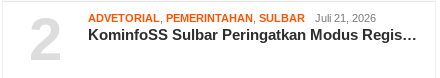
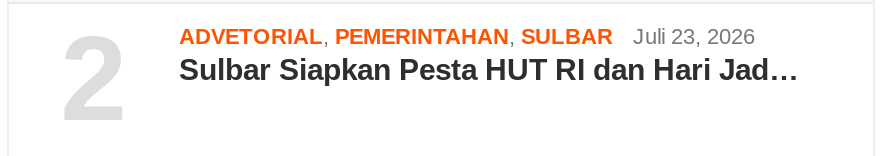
[88,12,417,43] Juli 21, 2026 | KominfoSS Sulbar Peringatkan Modus Regis… -> [179,24,799,86] Juli 23, 2026 | Sulbar Siapkan Pesta HUT RI dan Hari Jad…

